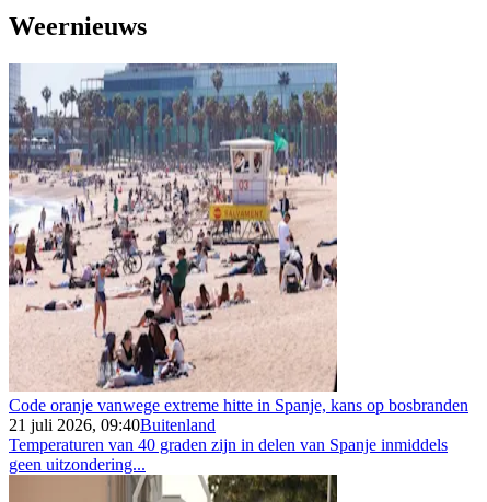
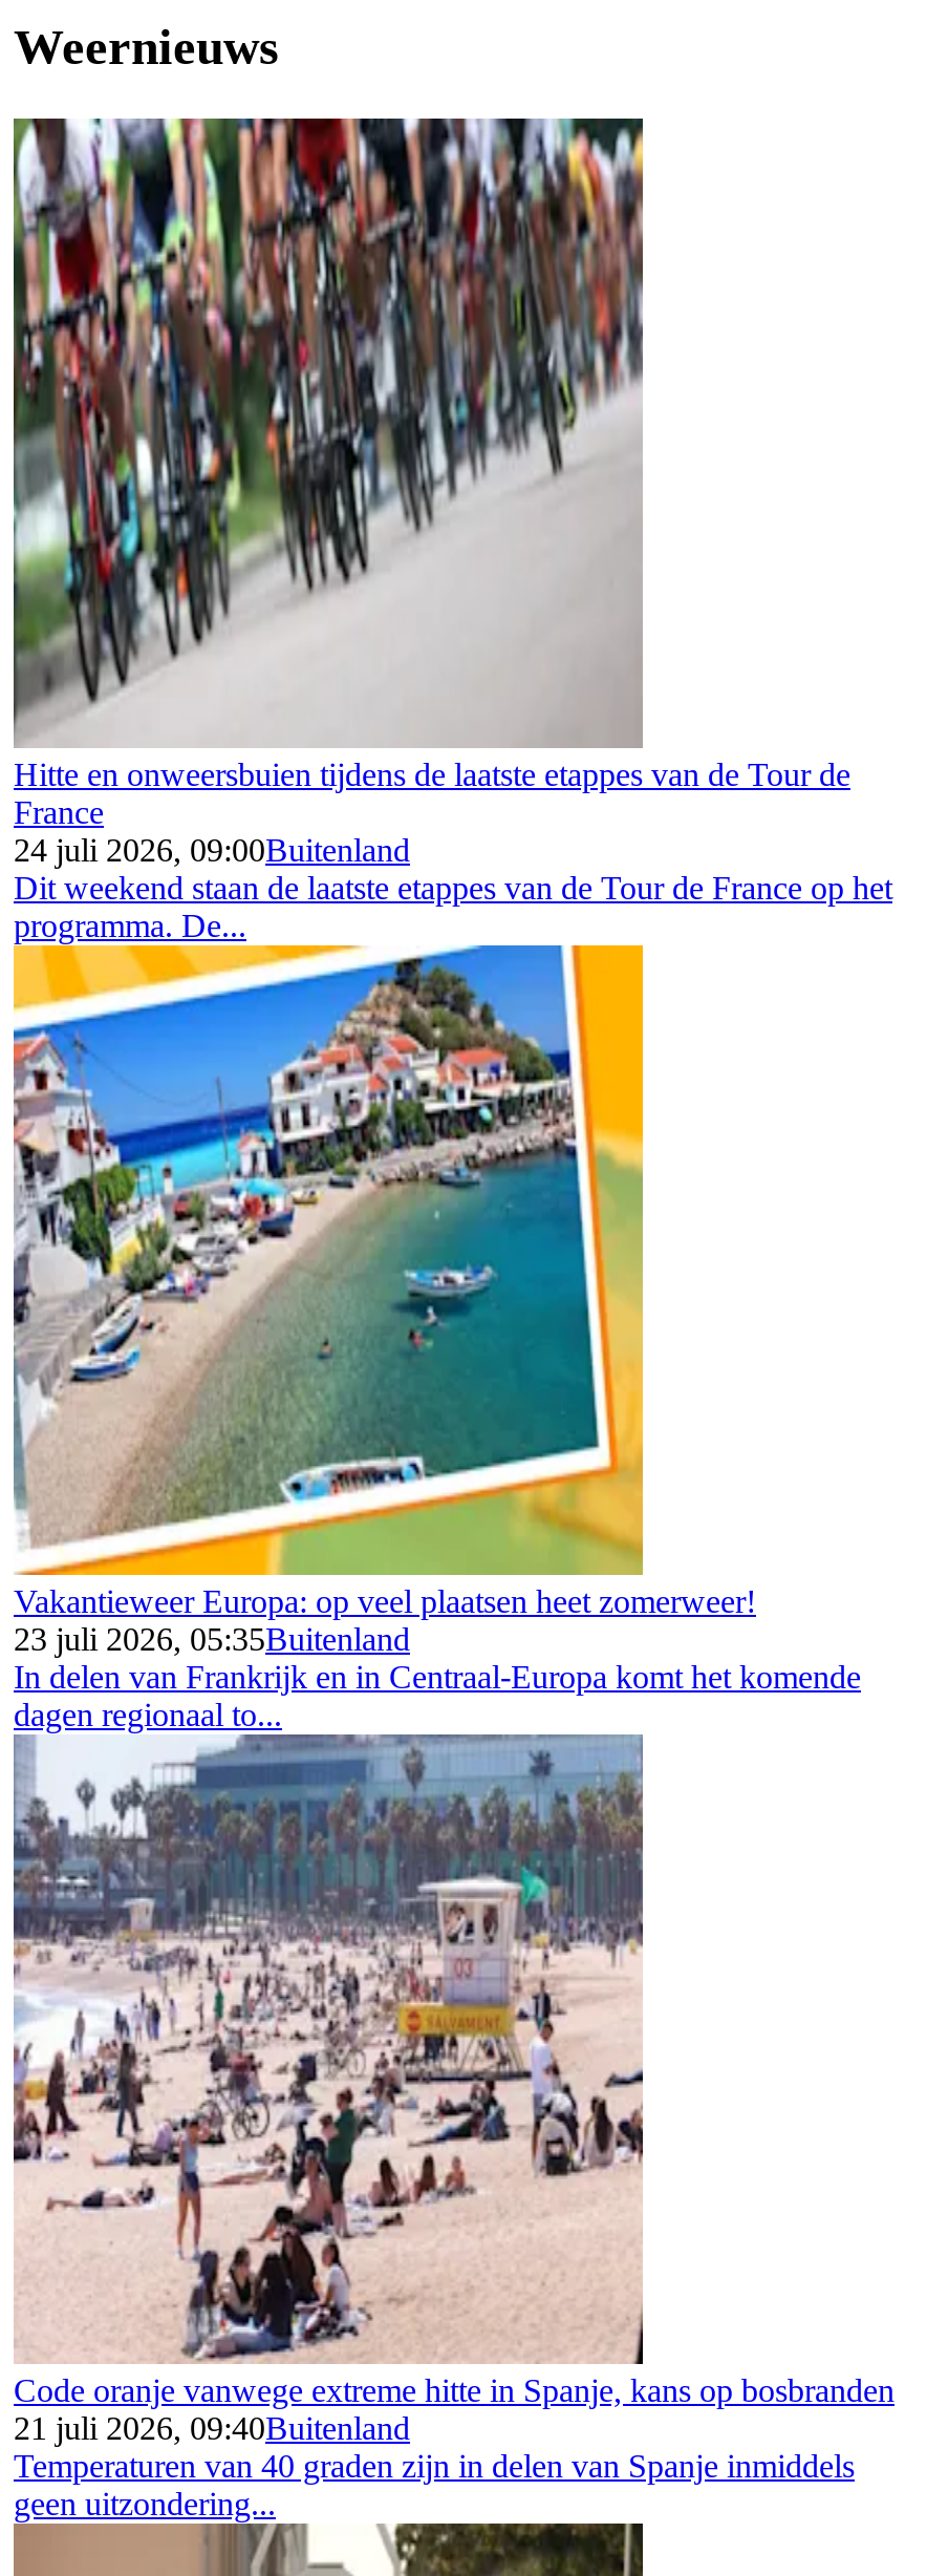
none -> [12,116,892,943] [image] | Hitte en onweersbuien tijdens de laatste etappes van de Tour de | France | 24 juli 2026, 09:00Buitenland | Dit weekend staan de laatste etappes van de Tour de France op het | programma. De...
none -> [12,943,861,1732] [image] | Vakantieweer Europa: op veel plaatsen heet zomerweer! | 23 juli 2026, 05:35Buitenland | In delen van Frankrijk en in Centraal-Europa komt het komende | dagen regionaal to...

